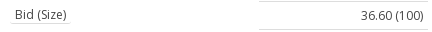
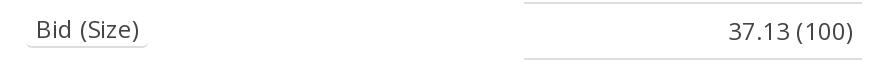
[361,7,423,24] 36.60 (100) -> [728,15,852,49] 37.13 (100)

